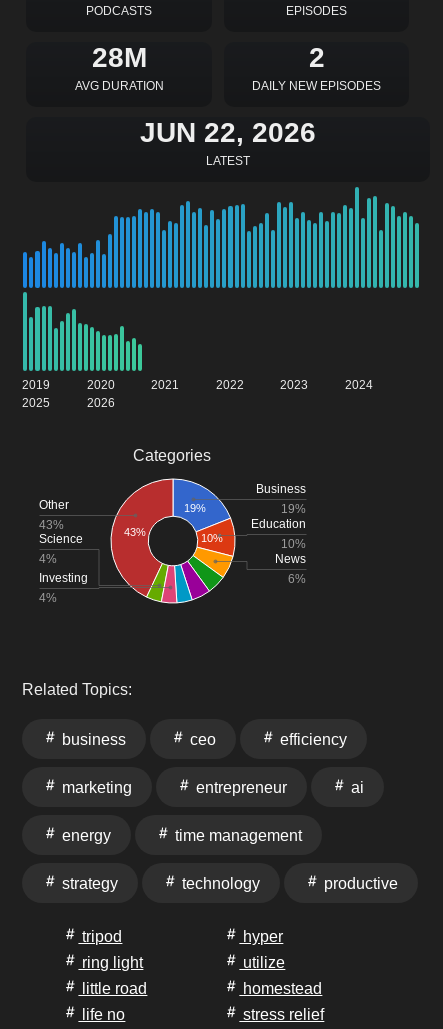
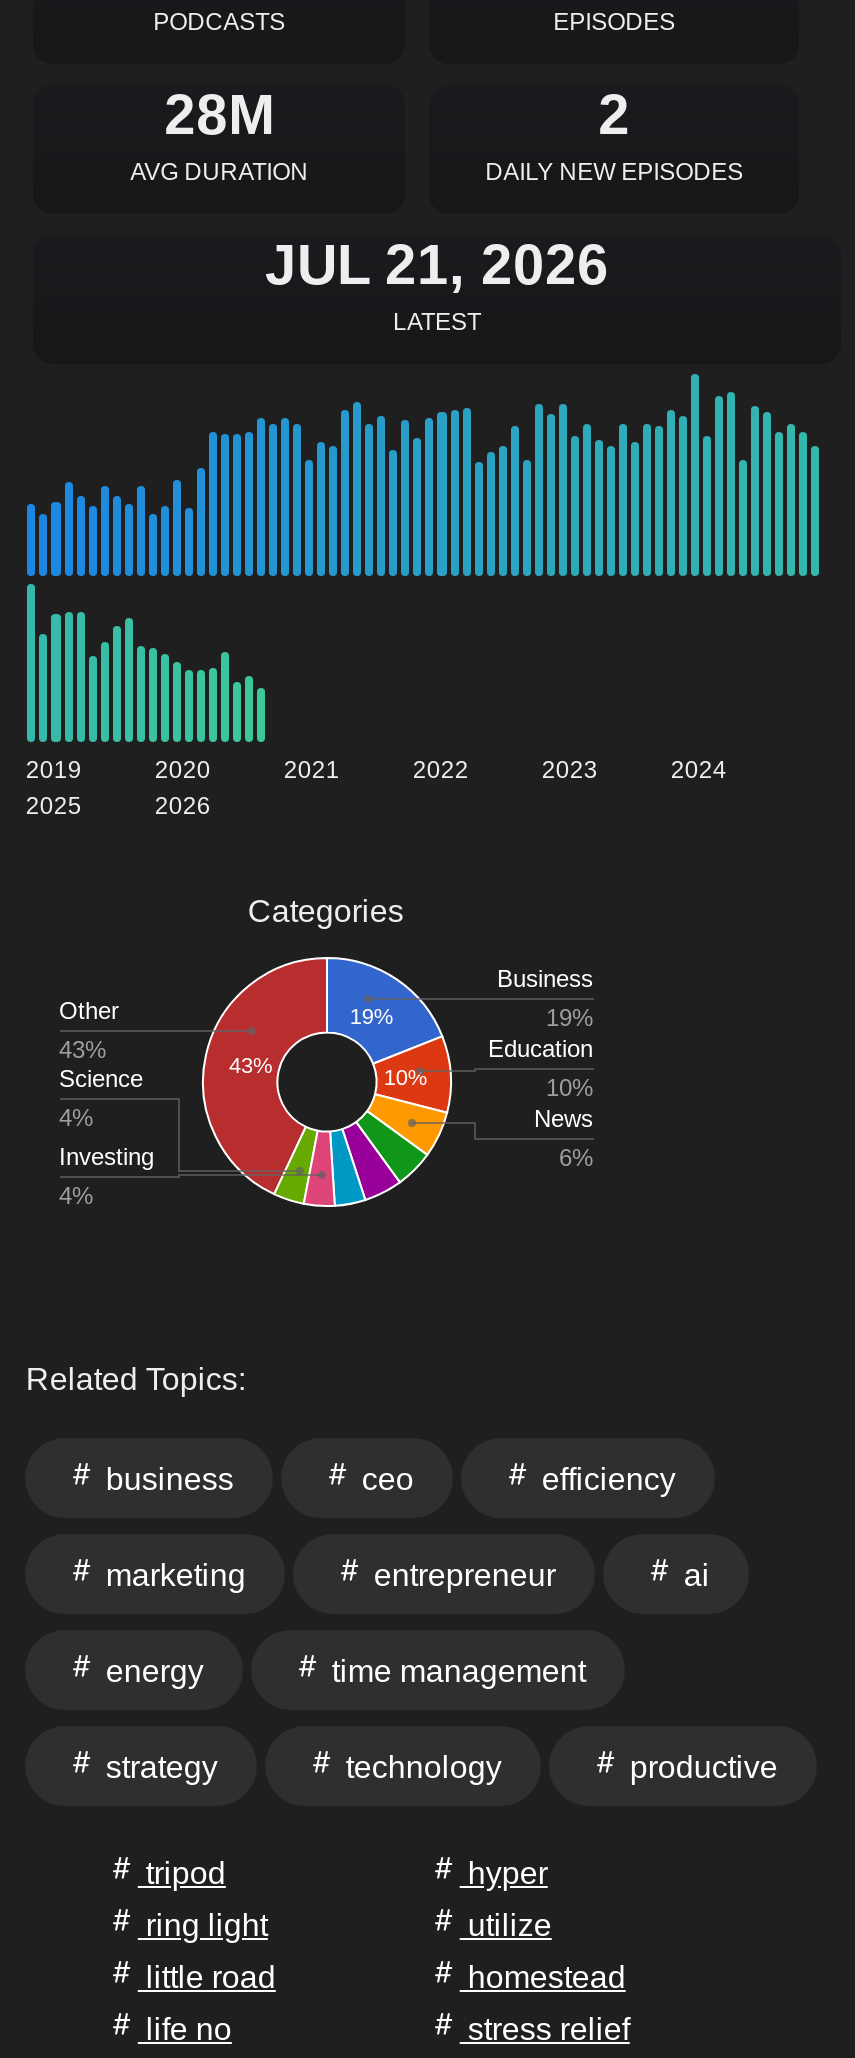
[140,117,316,148] JUN 22, 2026 -> [265,234,609,296] JUL 21, 2026

